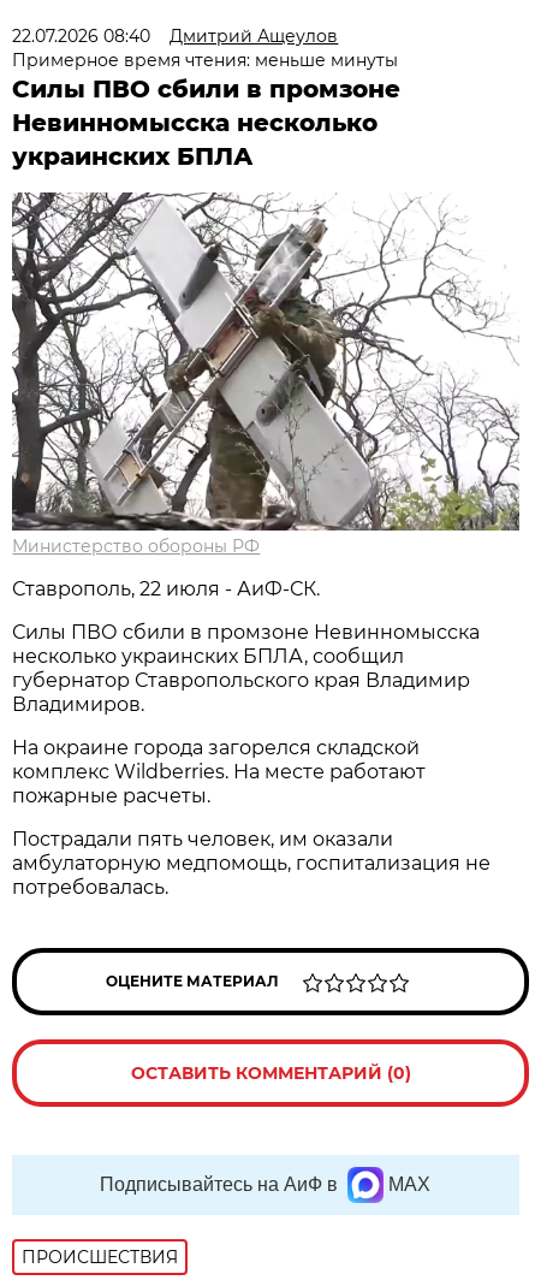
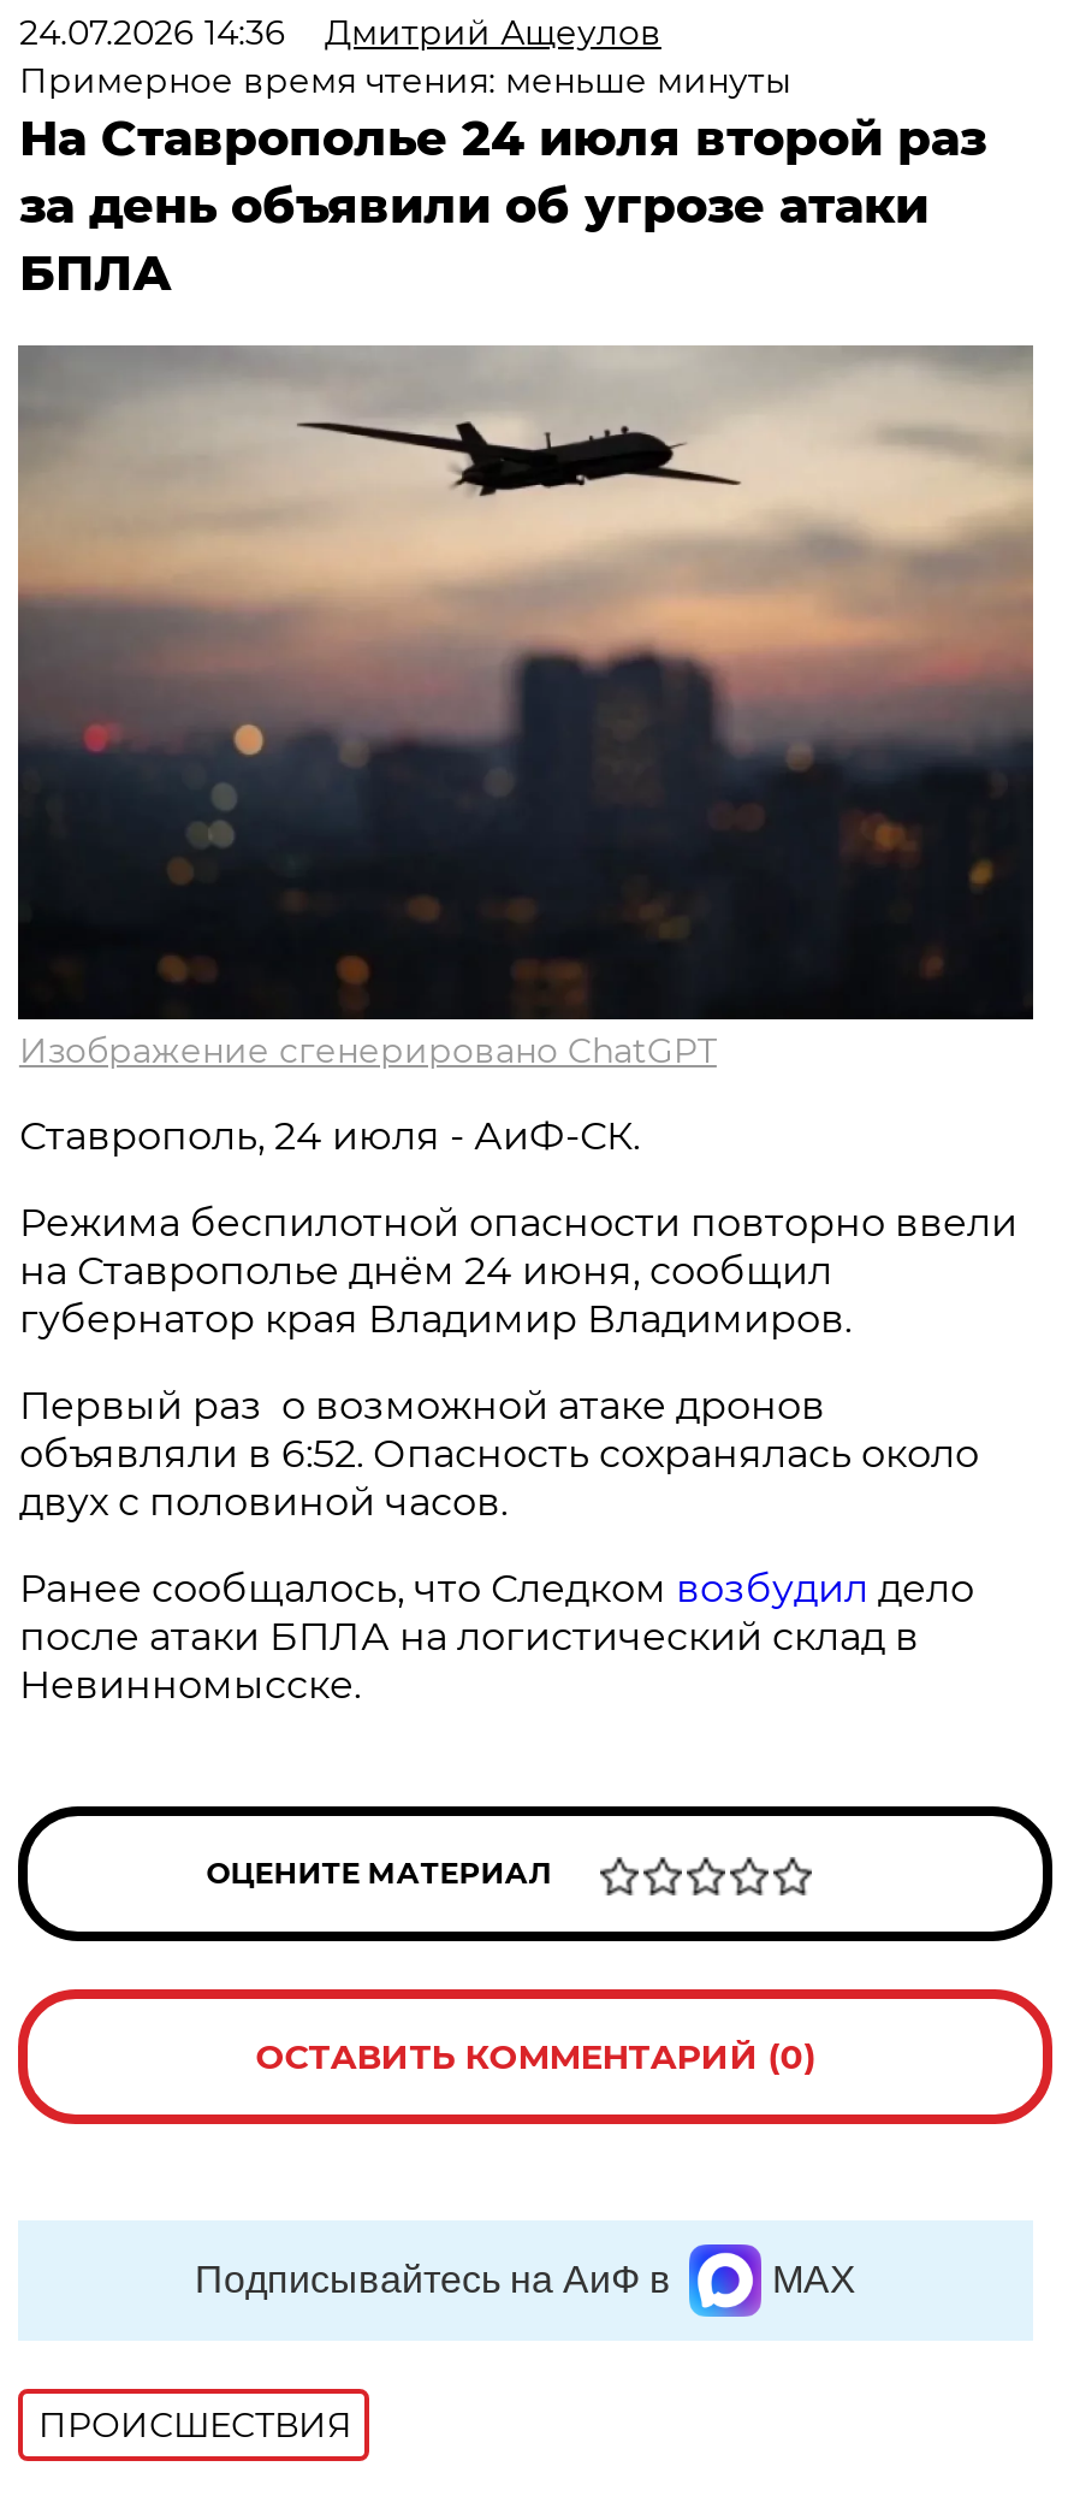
[13,25,338,47] 22.07.2026 08:40 Дмитрий Ащеулов -> [19,11,661,54] 24.07.2026 14:36 Дмитрий Ащеулов
[13,75,401,171] Силы ПВО сбили в промзоне | Невинномысска несколько | украинских БПЛА -> [19,110,986,302] На Ставрополье 24 июля второй раз | за день объявили об угрозе атаки | БПЛА
[11,192,521,557] [image] | Министерство обороны РФ -> [16,343,1036,1072] [image] | Изображение сгенерировано ChatGPT
[13,577,320,600] Ставрополь, 22 июля - АиФ-СК. -> [19,1113,640,1159] Ставрополь, 24 июля - АиФ-СК.
[13,621,480,716] Силы ПВО сбили в промзоне Невинномысска | несколько украинских БПЛА, сообщил | губернатор Ставропольского края Владимир | Владимиров. -> [19,1200,1017,1342] Режима беспилотной опасности повторно ввели | на Ставрополье днём 24 июня, сообщил | губернатор края Владимир Владимиров.
[13,736,426,807] На окраине города загорелся складской | комплекс Wildberries. На месте работают | пожарные расчеты. -> [19,1383,979,1525] Первый раз о возможной атаке дронов | объявляли в 6:52. Опасность сохранялась около | двух с половиной часов.
[13,828,491,899] Пострадали пять человек, им оказали | амбулаторную медпомощь, госпитализация не | потребовалась. -> [19,1566,974,1708] Ранее сообщалось, что Следком возбудил дело | после атаки БПЛА на логистический склад в | Невинномысске.

